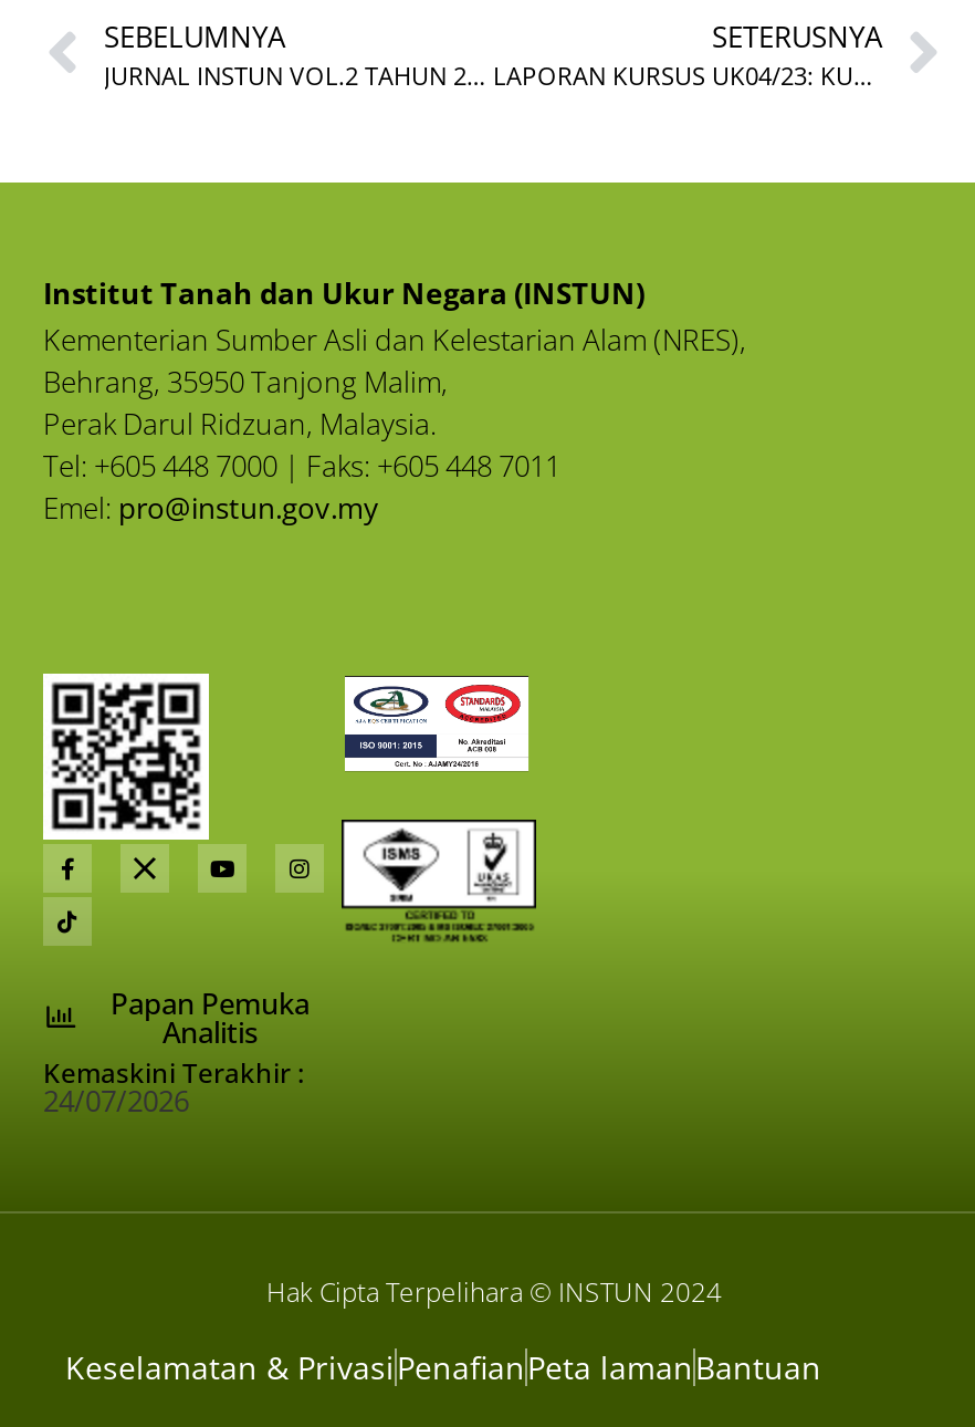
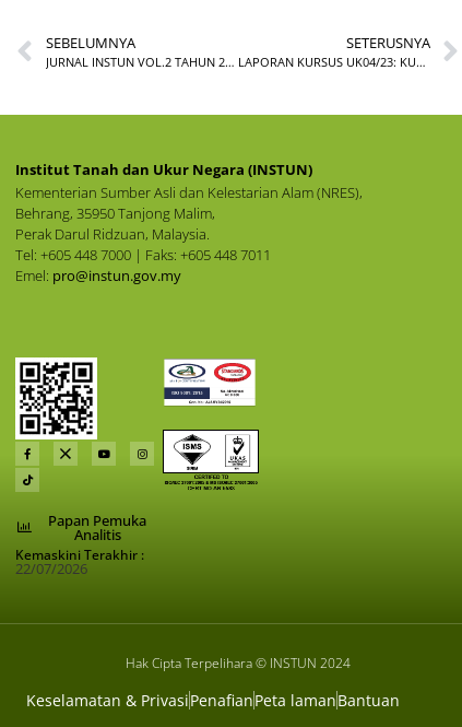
[43,1081,189,1120] 24/07/2026 -> [15,559,87,578] 22/07/2026

